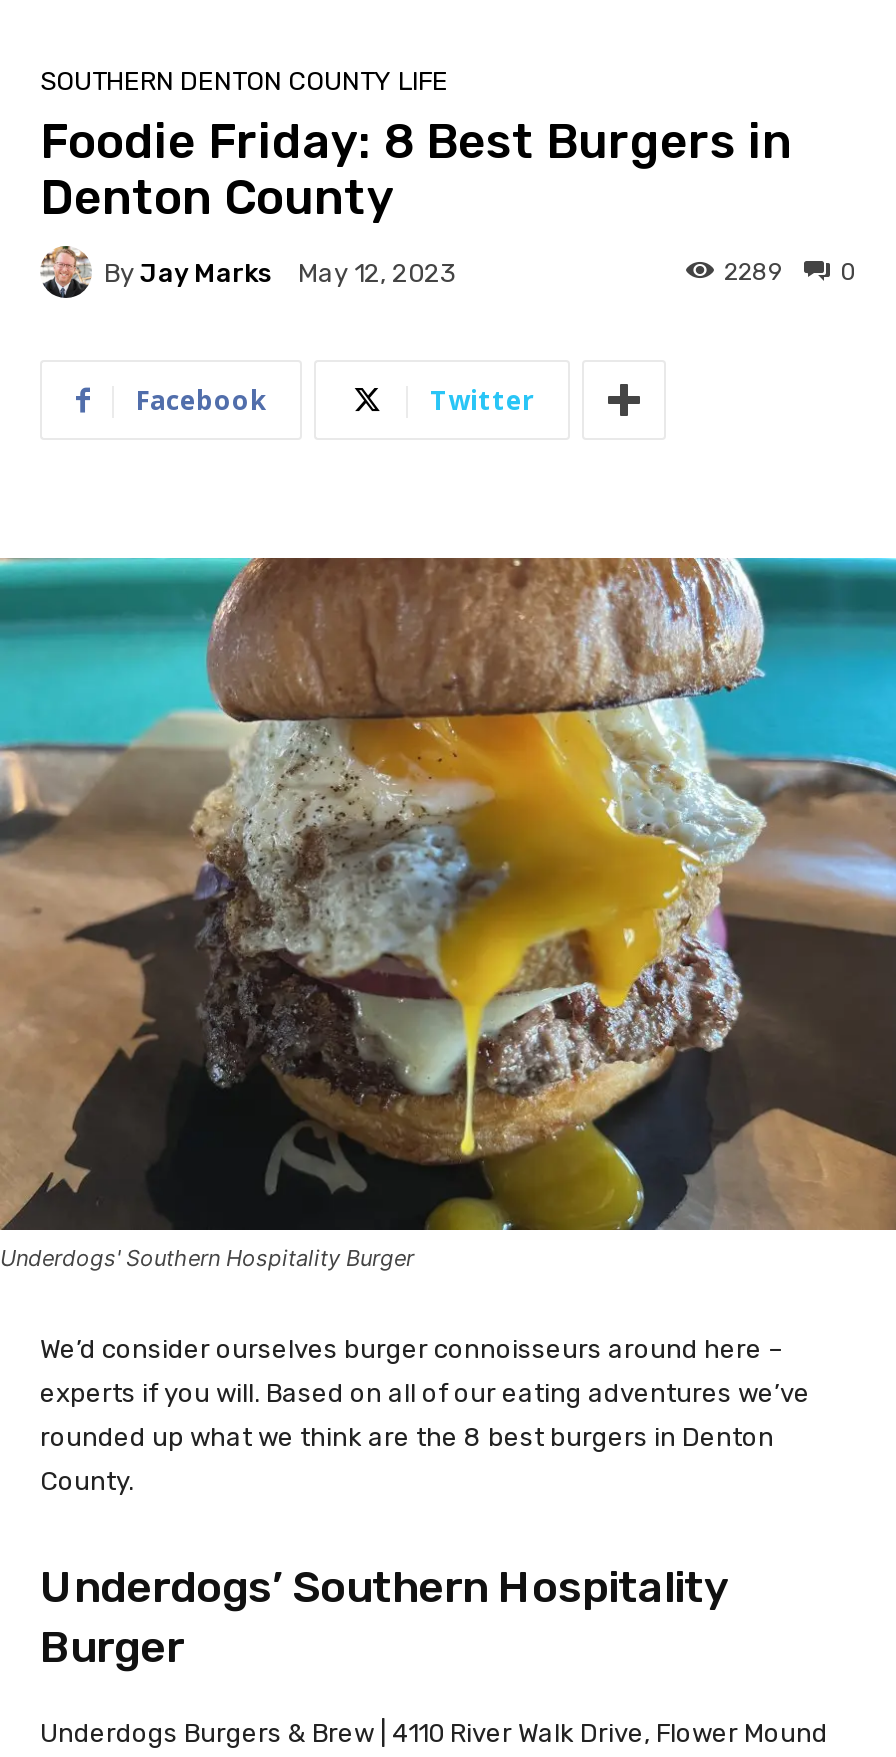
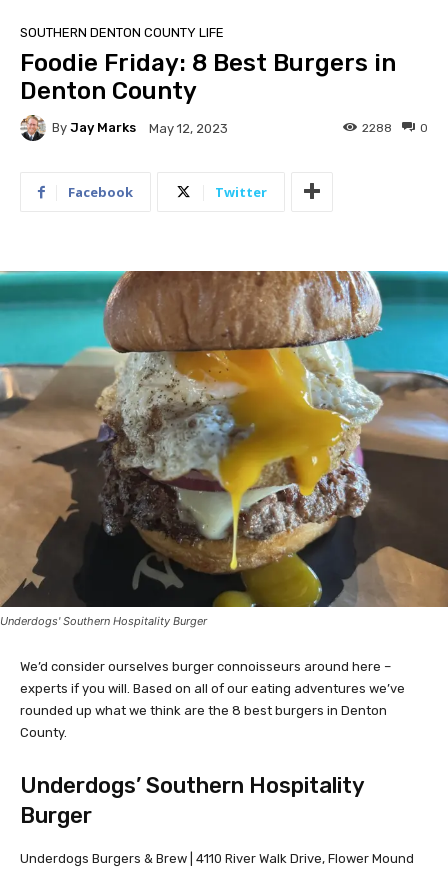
[724,258,856,286] 2289 0 -> [362,121,428,135] 2288 0

